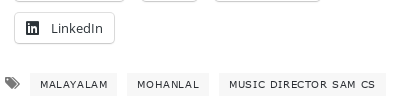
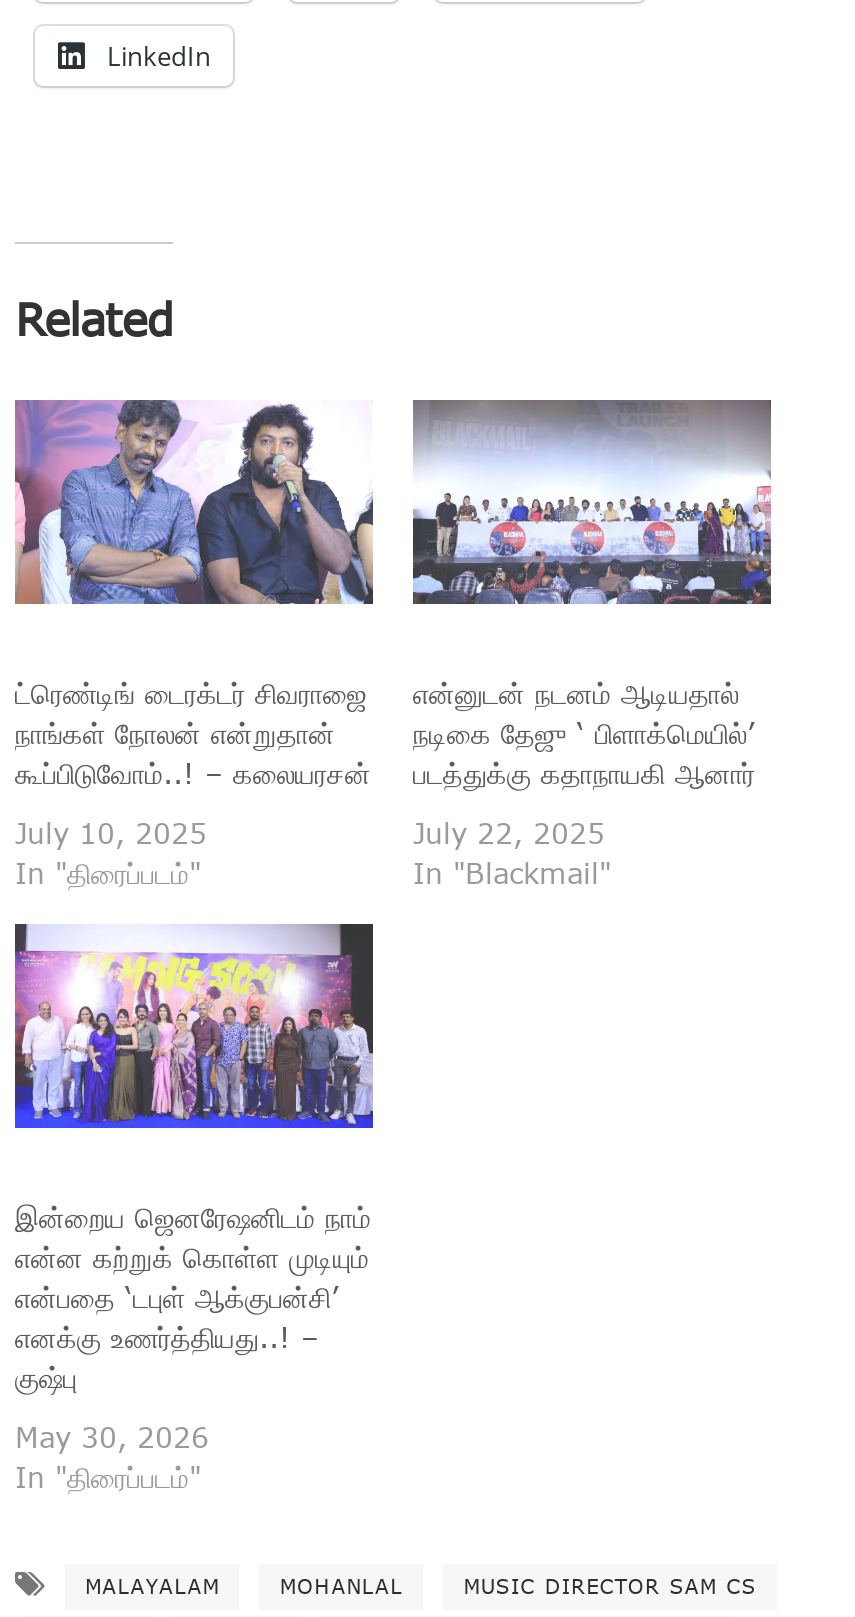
none -> [13,398,375,890] [image] | ட்ரெண்டிங் டைரக்டர் சிவராஜை | நாங்கள் நோலன் என்றுதான் | கூப்பிடுவோம்..! – கலையரசன் | July 10, 2025 | In "திரைப்படம்"
none -> [13,920,375,1495] [image] | இன்றைய ஜெனரேஷனிடம் நாம் | என்ன கற்றுக் கொள்ள முடியும் | என்பதை ‘டபுள் ஆக்குபன்சி’ | எனக்கு உணர்த்தியது..! – | குஷ்பு | May 30, 2026 | In "திரைப்படம்"
none -> [15,291,173,343] Related
none -> [411,398,773,890] [image] | என்னுடன் நடனம் ஆடியதால் | நடிகை தேஜு ‘ பிளாக்மெயில்’ | படத்துக்கு கதாநாயகி ஆனார் | July 22, 2025 | In "Blackmail"

